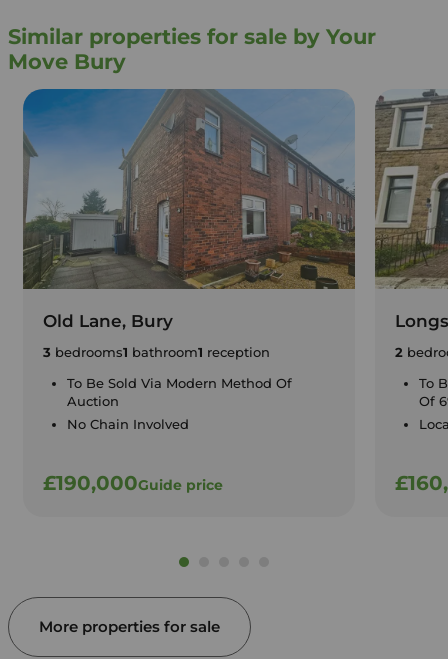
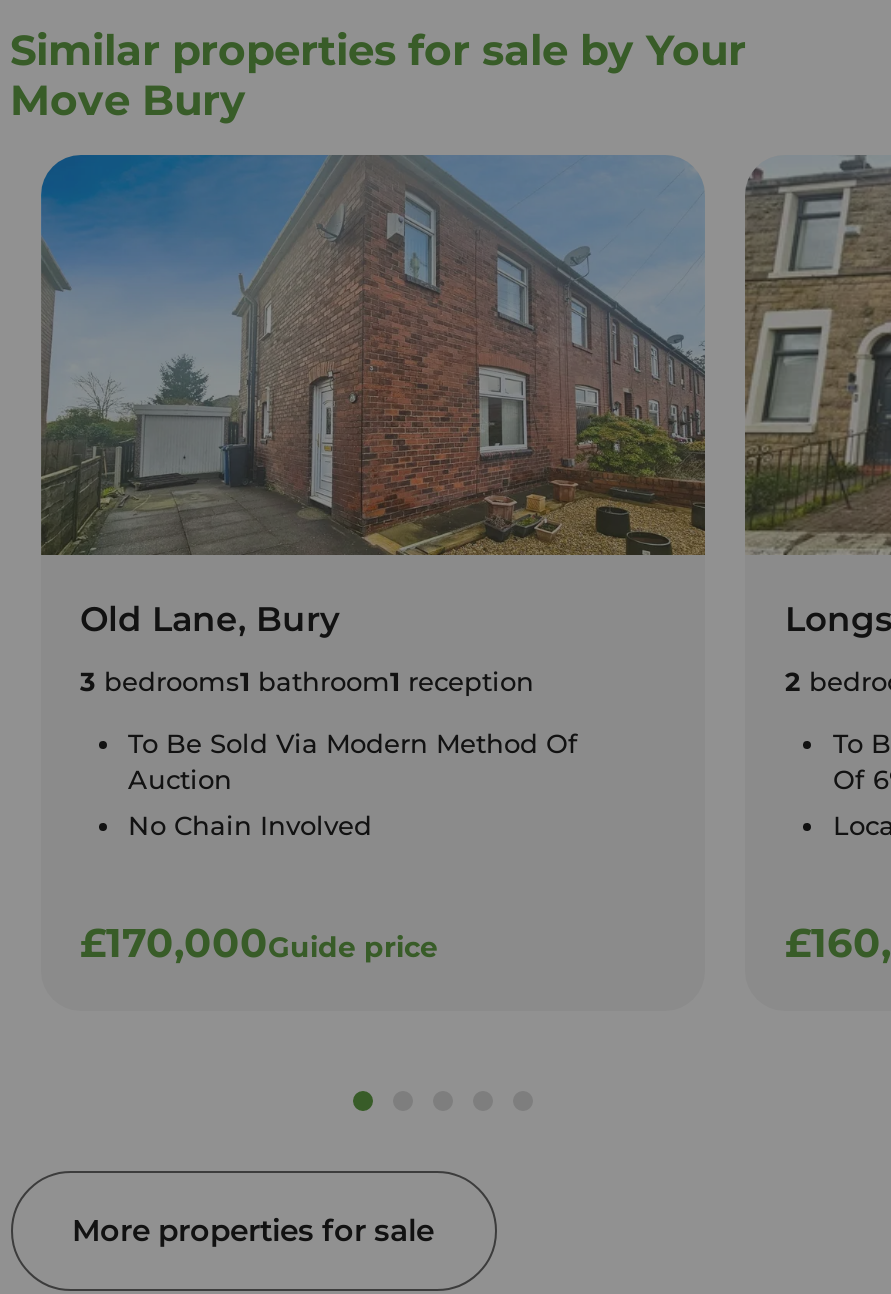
[42,471,222,495] £190,000Guide price -> [80,920,438,968] £170,000Guide price

